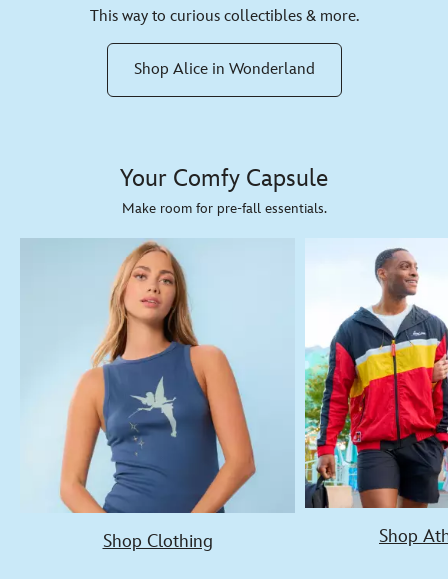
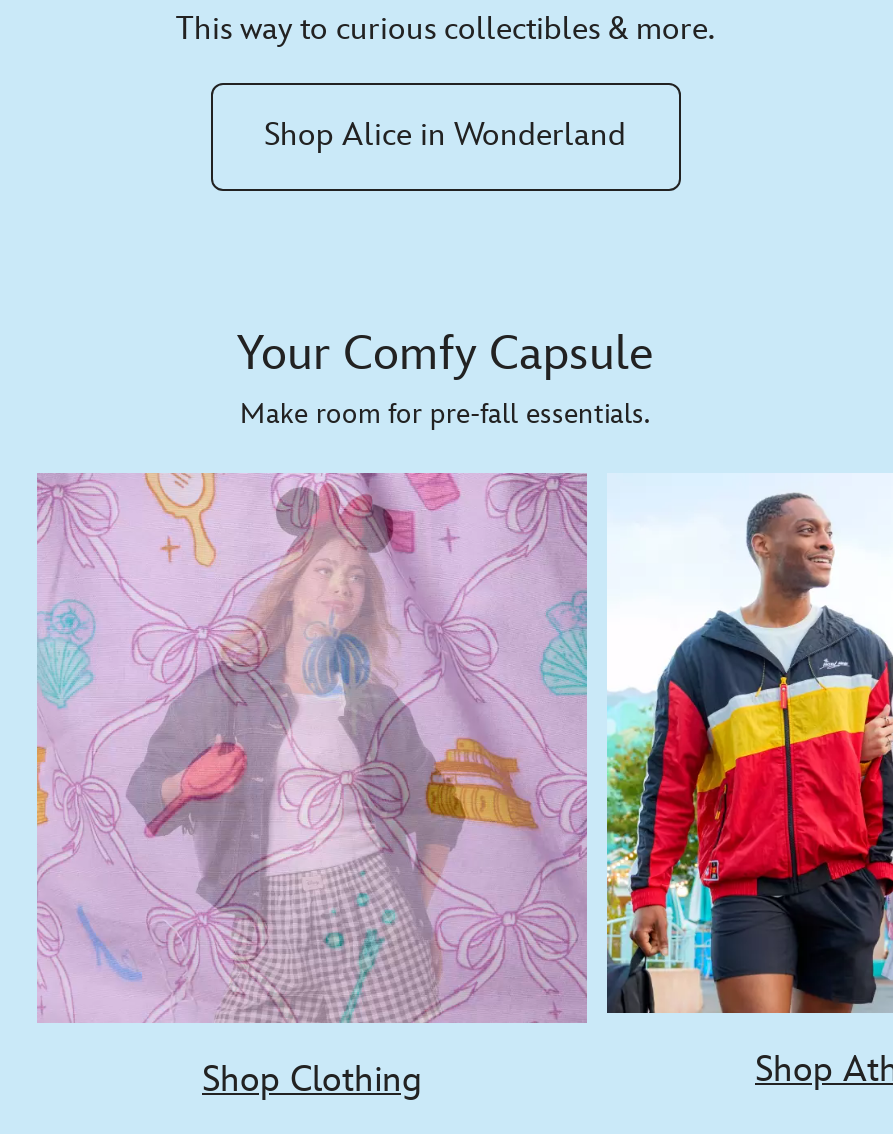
[20,238,294,514] [image] -> [35,472,587,1024] [image]

